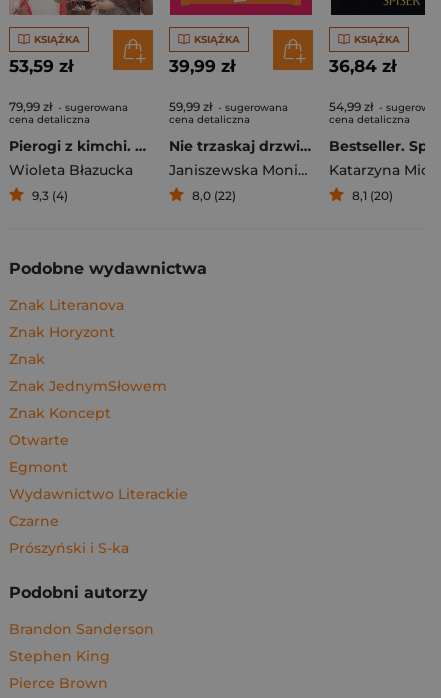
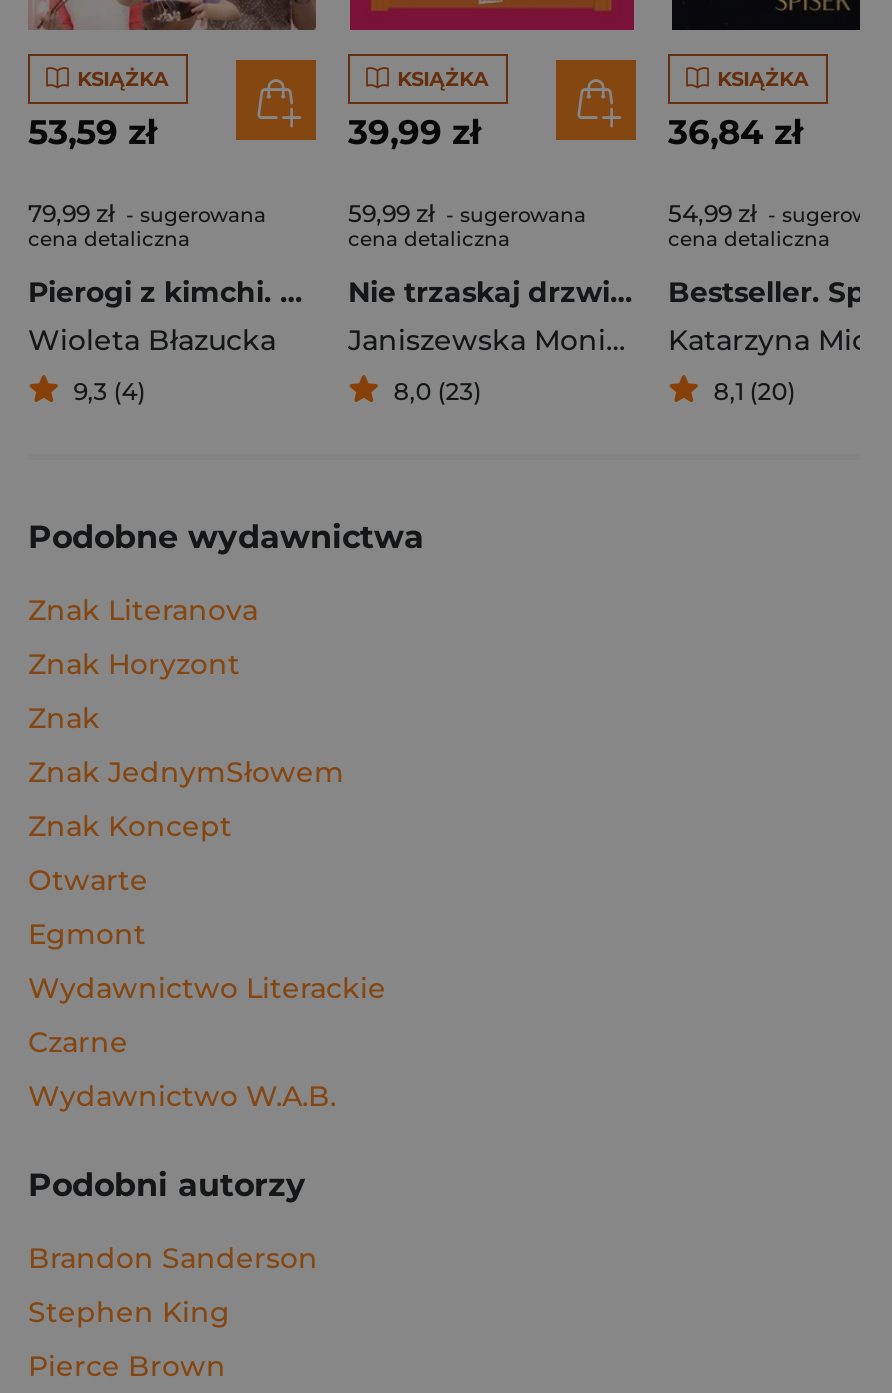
[192,188,236,203] 8,0 (22) -> [394,376,482,406] 8,0 (23)
[9,539,129,557] Prószyński i S-ka -> [28,1078,336,1114] Wydawnictwo W.A.B.

